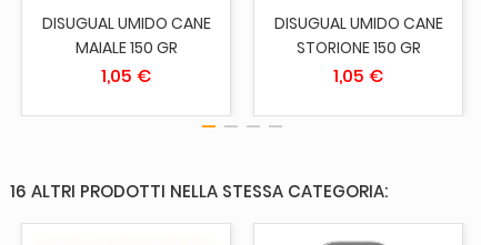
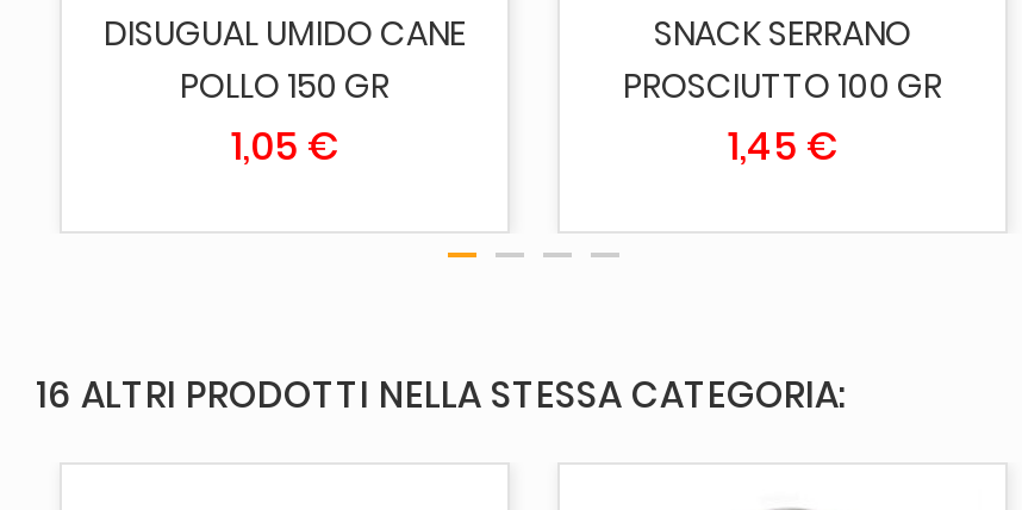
[274,12,443,89] DISUGUAL UMIDO CANE | STORIONE 150 GR | 1,05 € -> [623,10,942,174] SNACK SERRANO | PROSCIUTTO 100 GR | 1,45 €
[75,37,177,59] MAIALE 150 GR -> [180,62,390,110] POLLO 150 GR

